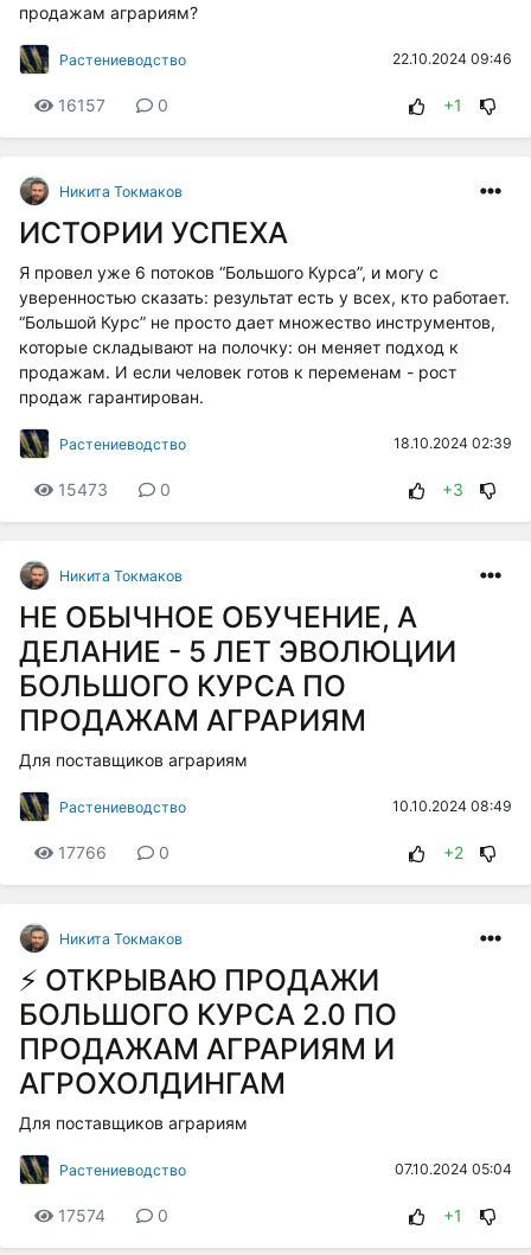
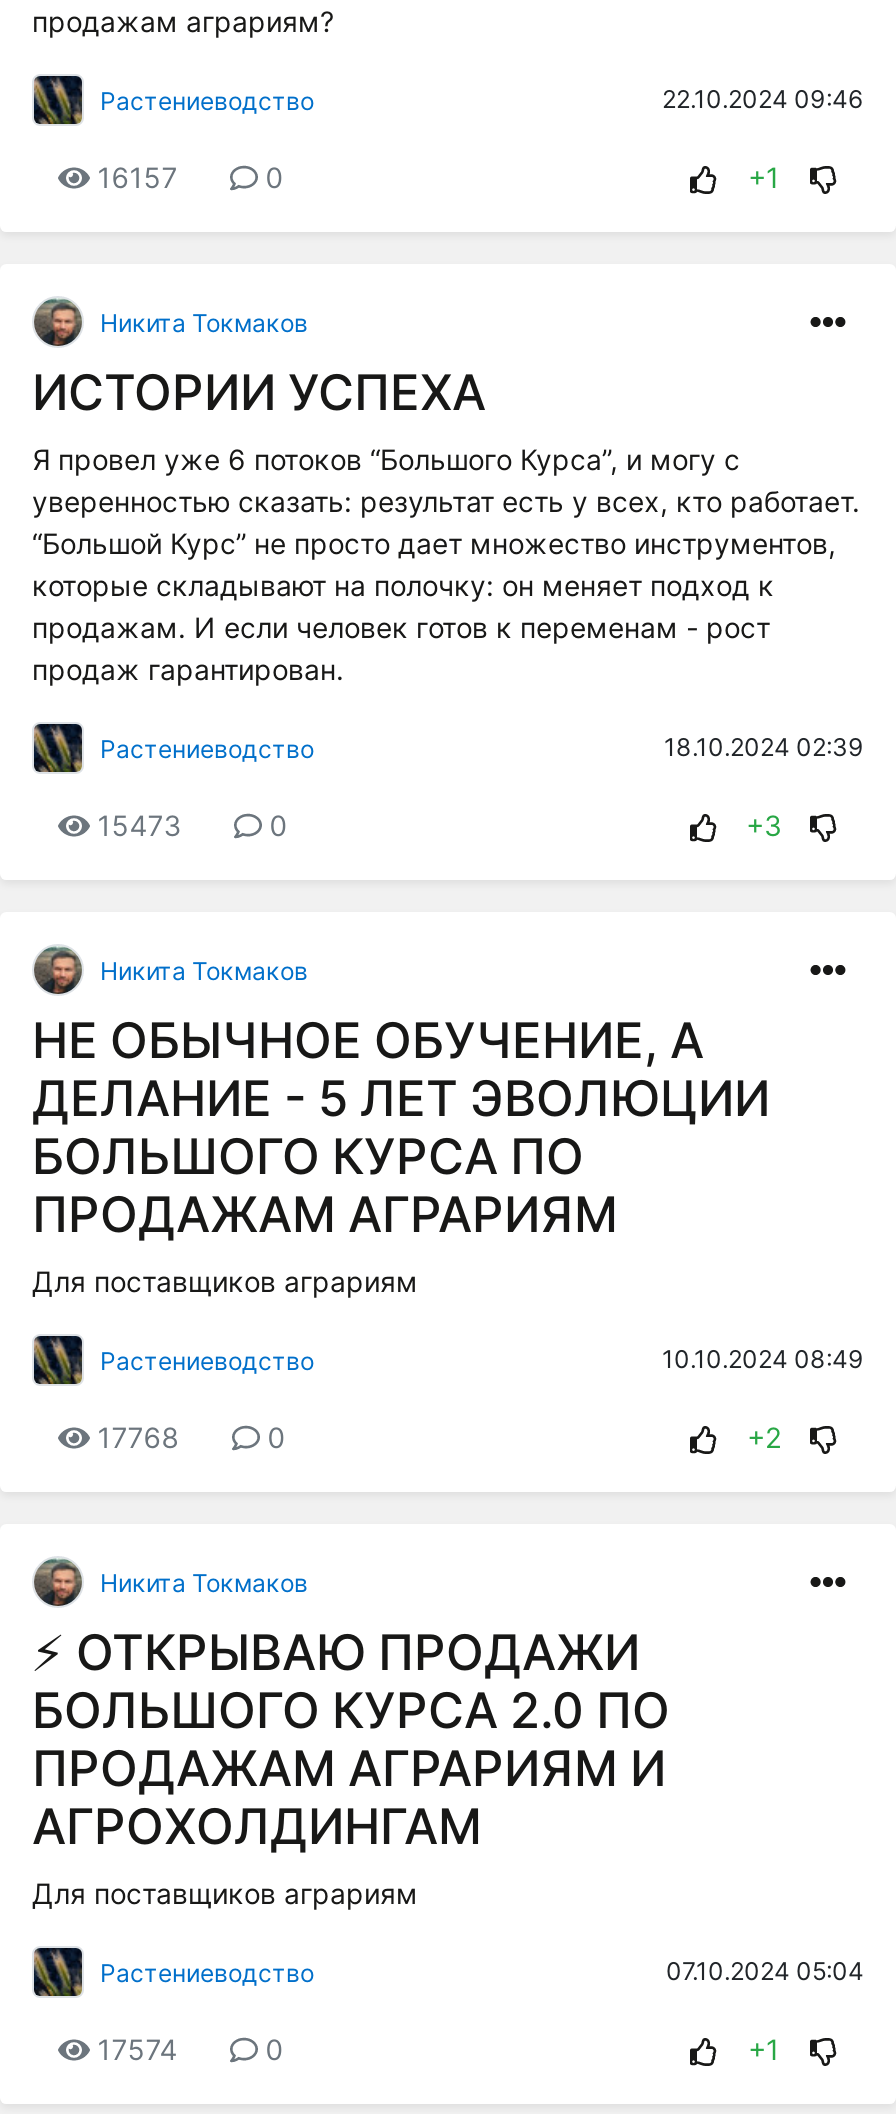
[58,842,106,862] 17766 -> [98,1420,180,1454] 17768

